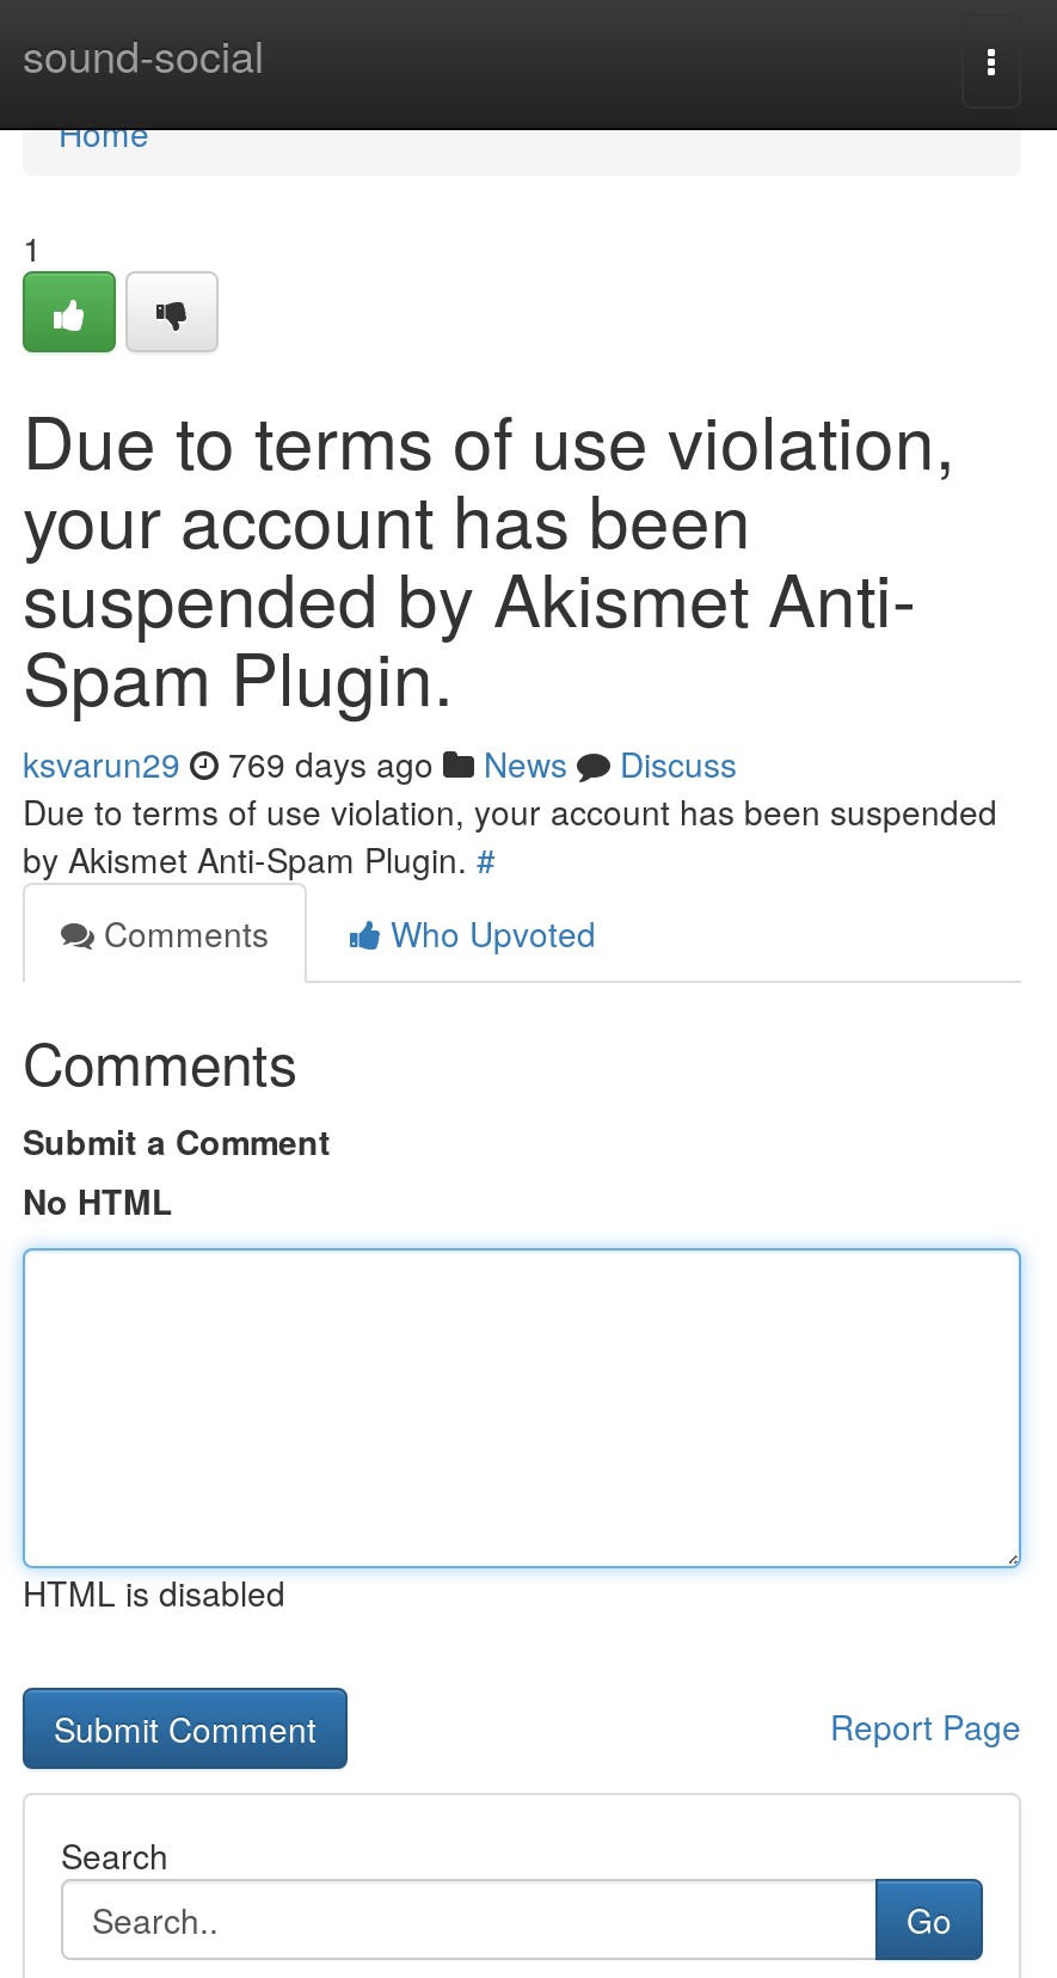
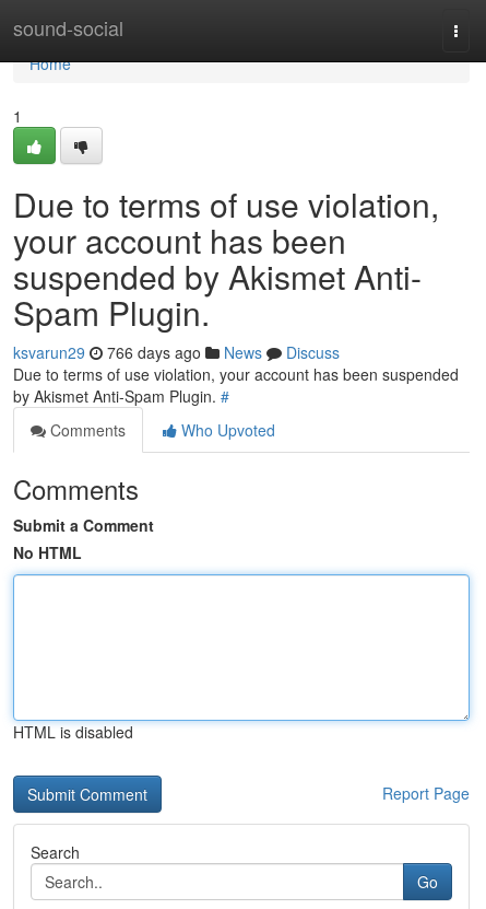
[23,739,737,787] ksvarun29 769 days ago News Discuss -> [13,341,340,363] ksvarun29 766 days ago News Discuss

